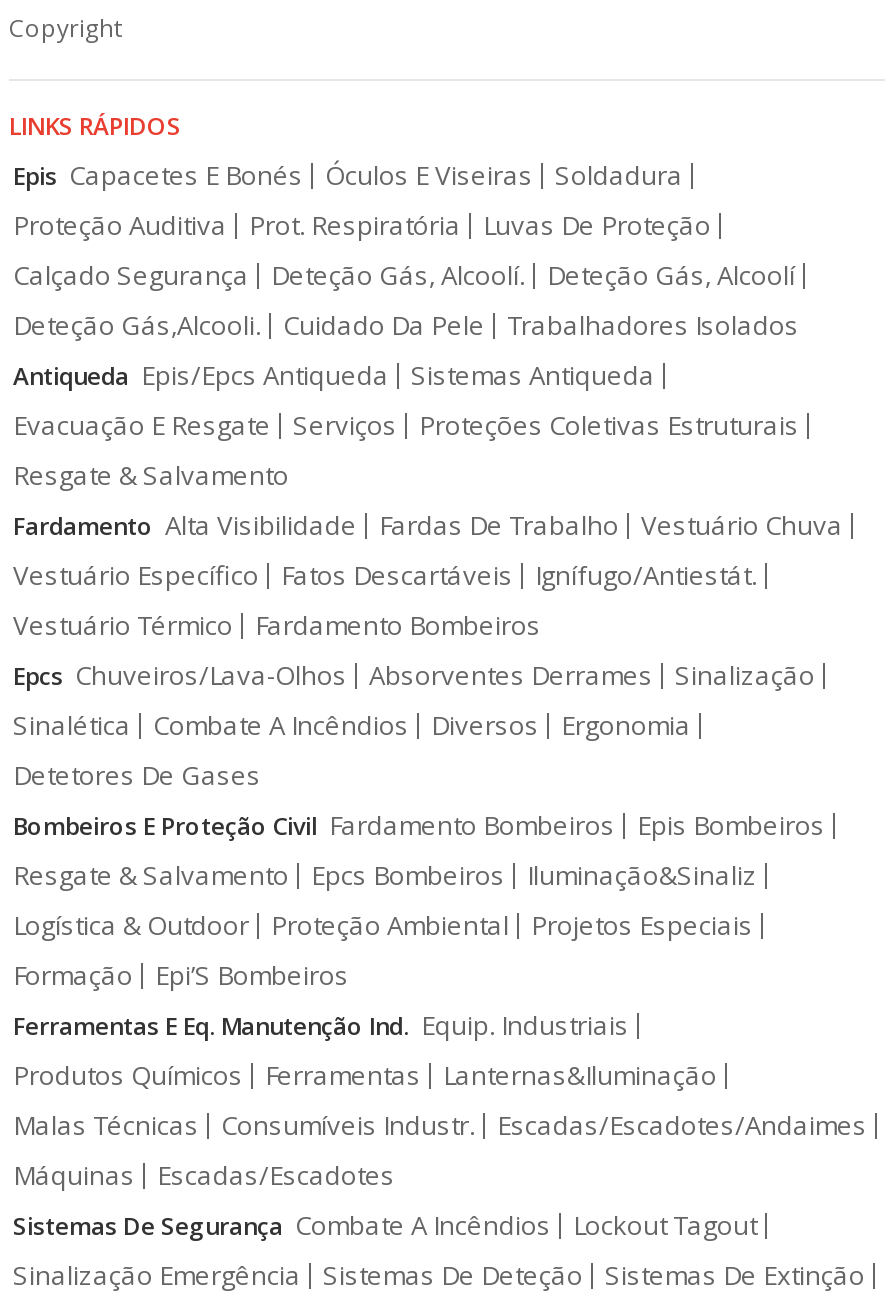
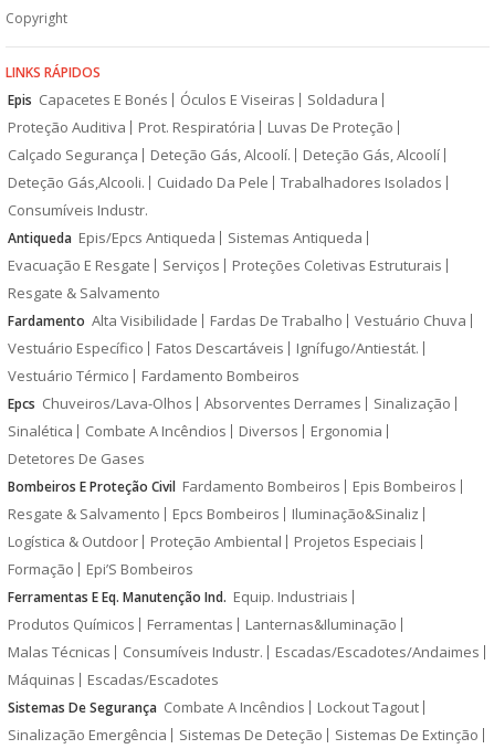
none -> [8,200,148,219] Consumíveis Industr.

